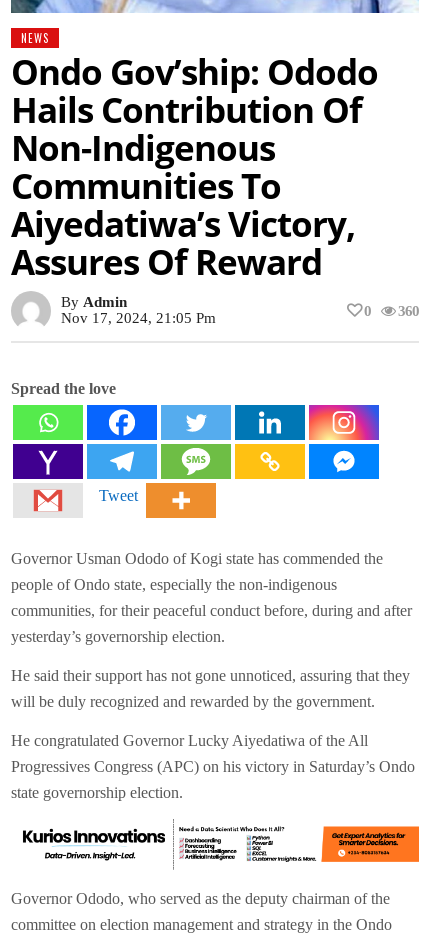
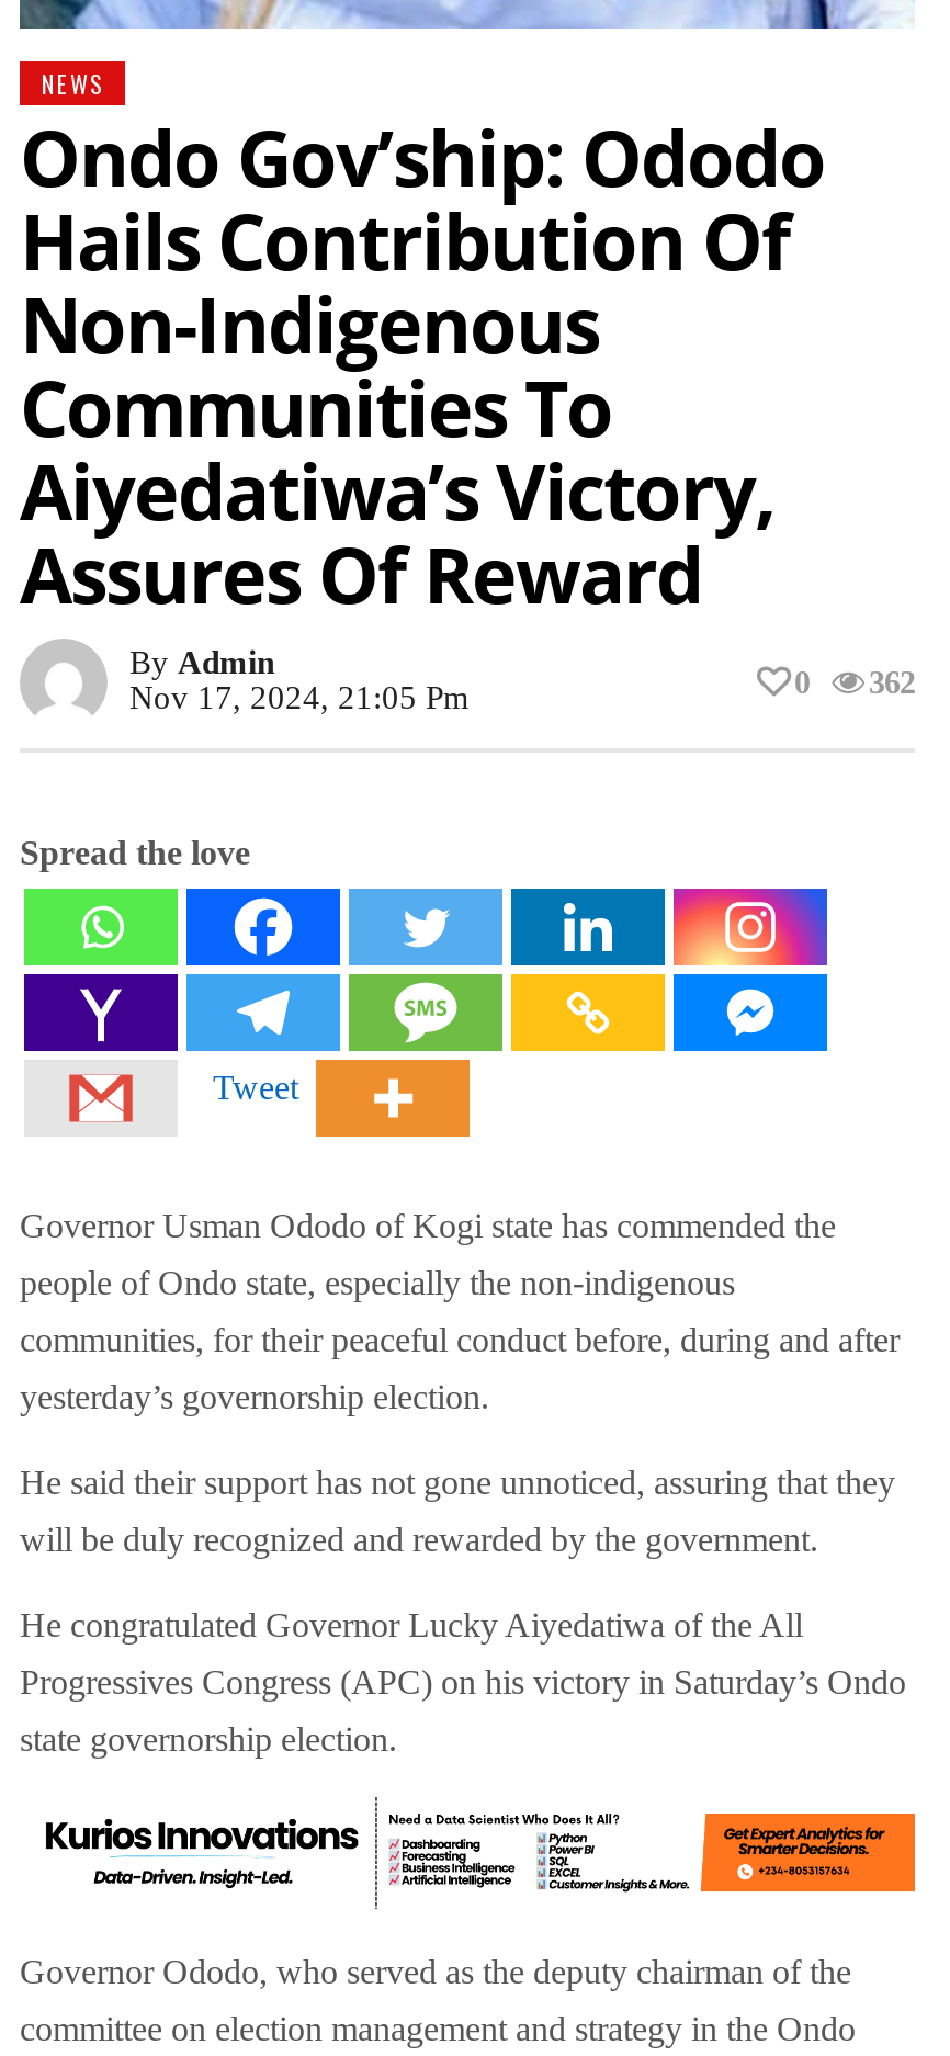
[364,303,419,319] 0 360 -> [794,665,915,700] 0 362

